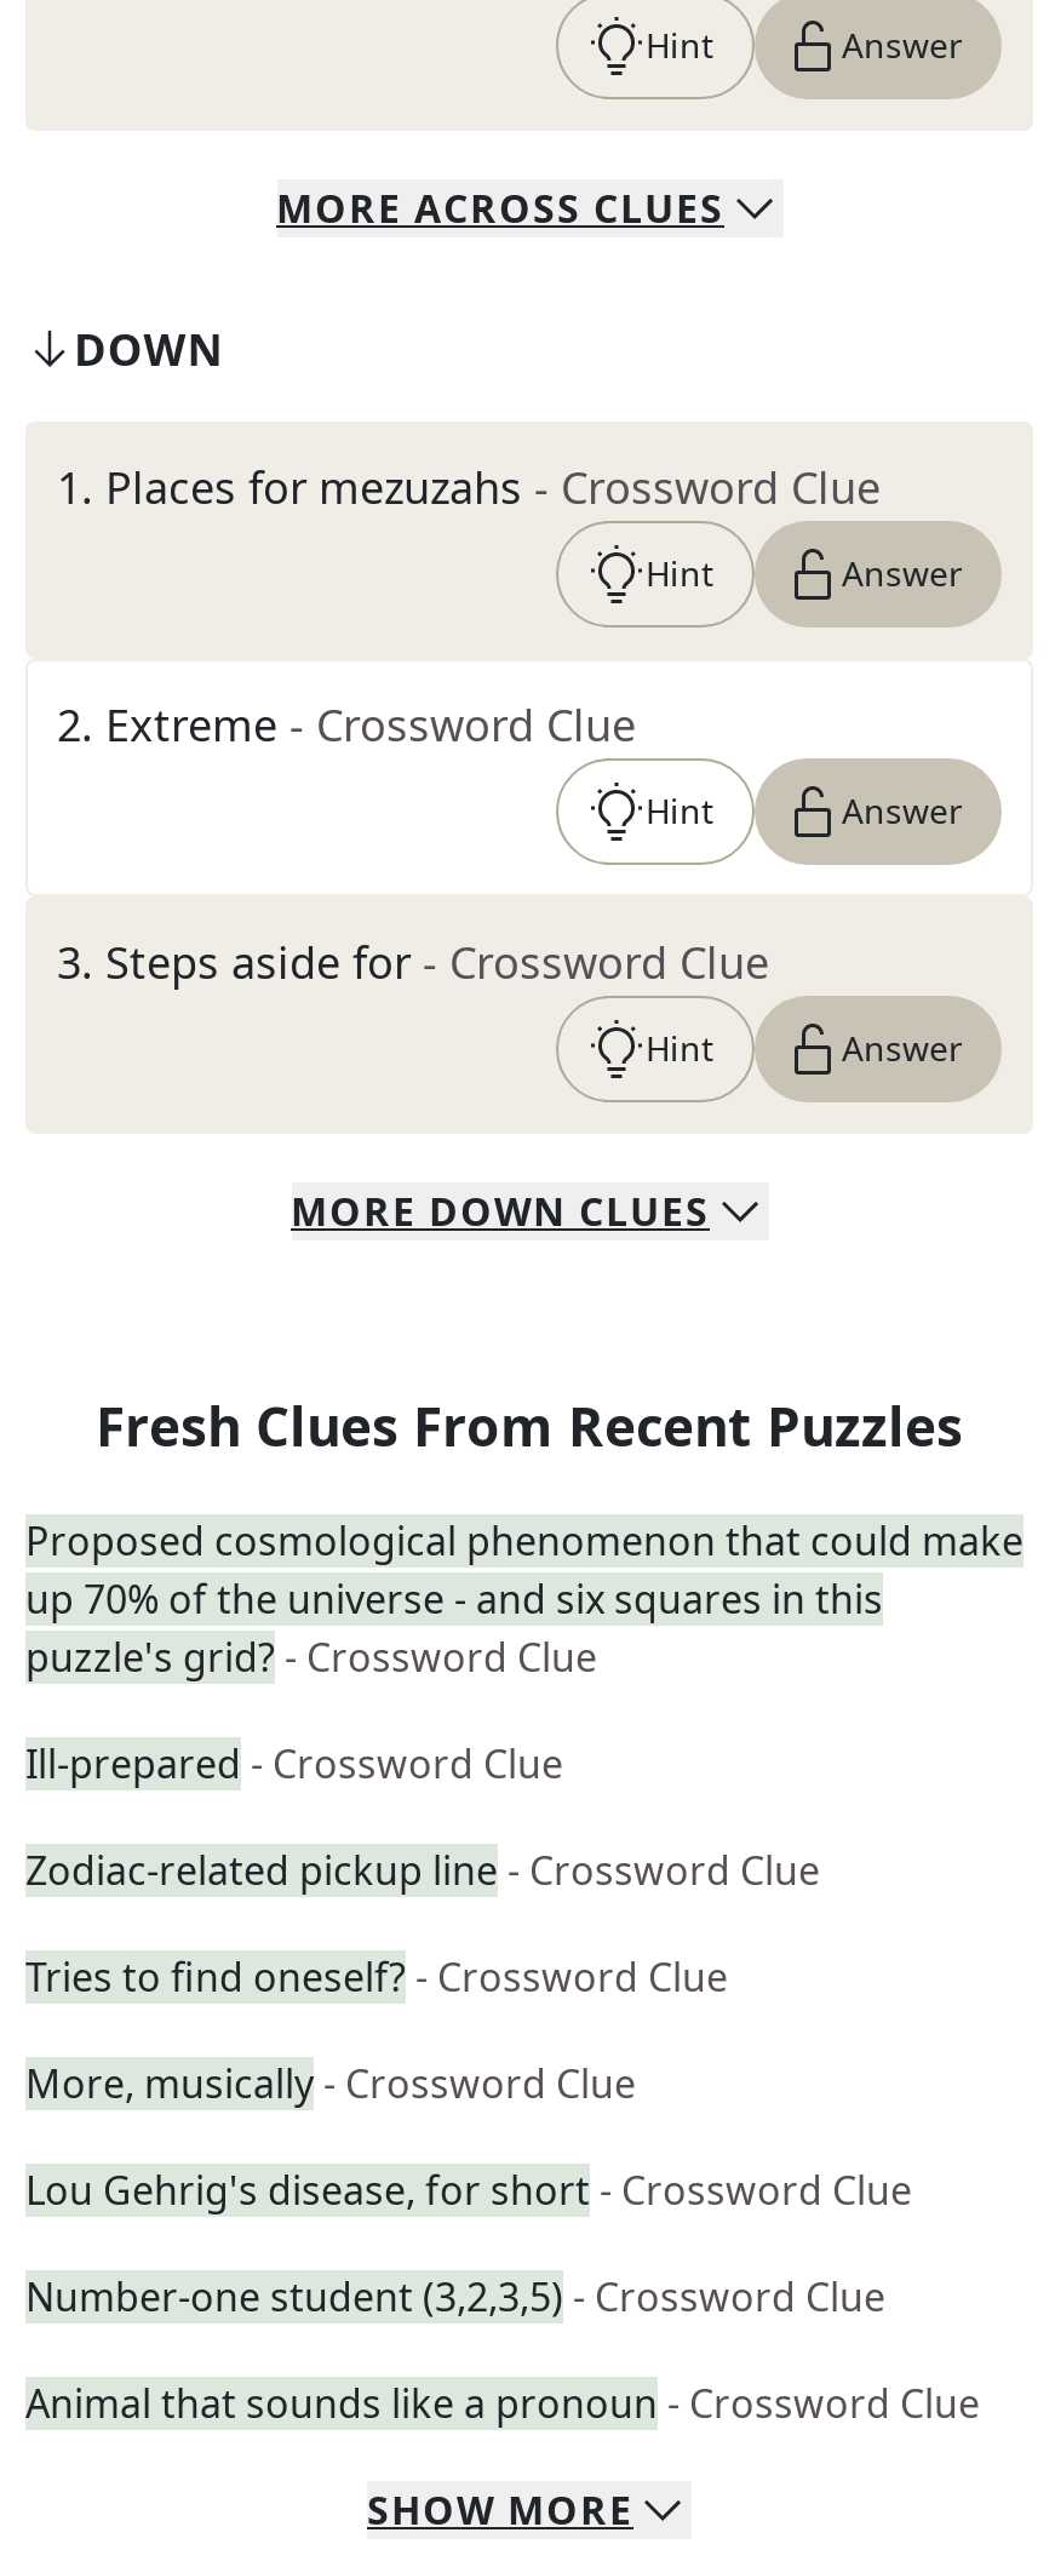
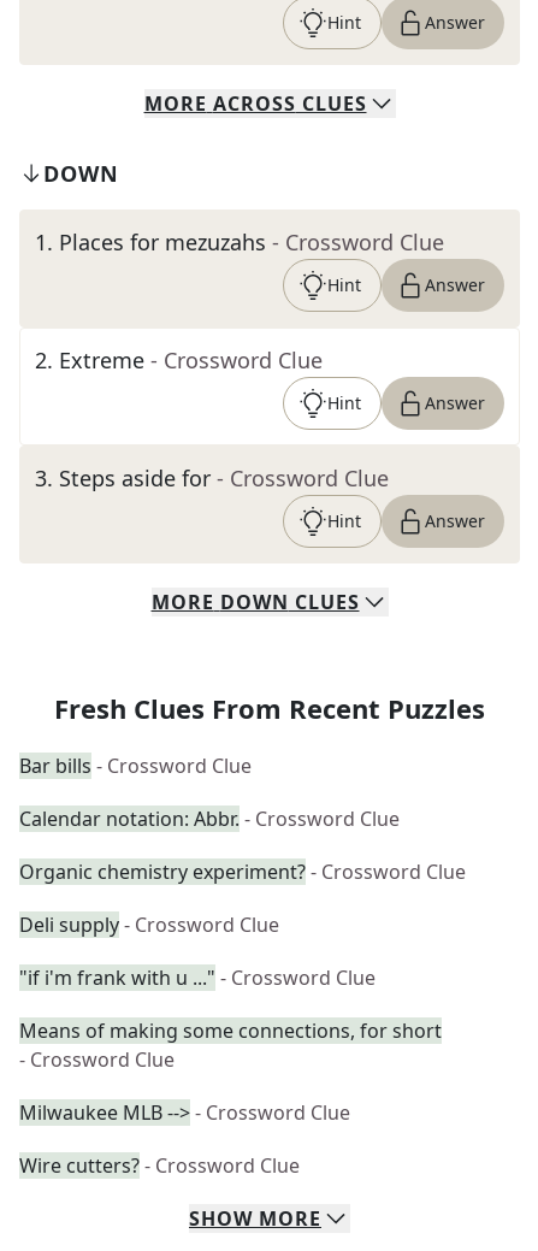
[25,1514,1024,1684] Proposed cosmological phenomenon that could make | up 70% of the universe - and six squares in this | puzzle's grid? - Crossword Clue -> [19,753,252,779] Bar bills - Crossword Clue
[25,1737,563,1790] Ill-prepared - Crossword Clue -> [19,806,400,832] Calendar notation: Abbr. - Crossword Clue
[25,1844,820,1897] Zodiac-related pickup line - Crossword Clue -> [19,858,466,885] Organic chemistry experiment? - Crossword Clue
[25,1950,728,2004] Tries to find oneself? - Crossword Clue -> [19,911,279,938] Deli supply - Crossword Clue
[25,2057,636,2110] More, musically - Crossword Clue -> [19,964,376,991] "if i'm frank with u ..." - Crossword Clue
[25,2164,912,2217] Lou Gehrig's disease, for short - Crossword Clue -> [19,1017,442,1073] Means of making some connections, for short | - Crossword Clue
[25,2270,885,2324] Number-one student (3,2,3,5) - Crossword Clue -> [19,1099,350,1126] Milwaukee MLB --> - Crossword Clue
[25,2377,980,2430] Animal that sounds like a pronoun - Crossword Clue -> [19,1152,300,1179] Wire cutters? - Crossword Clue

